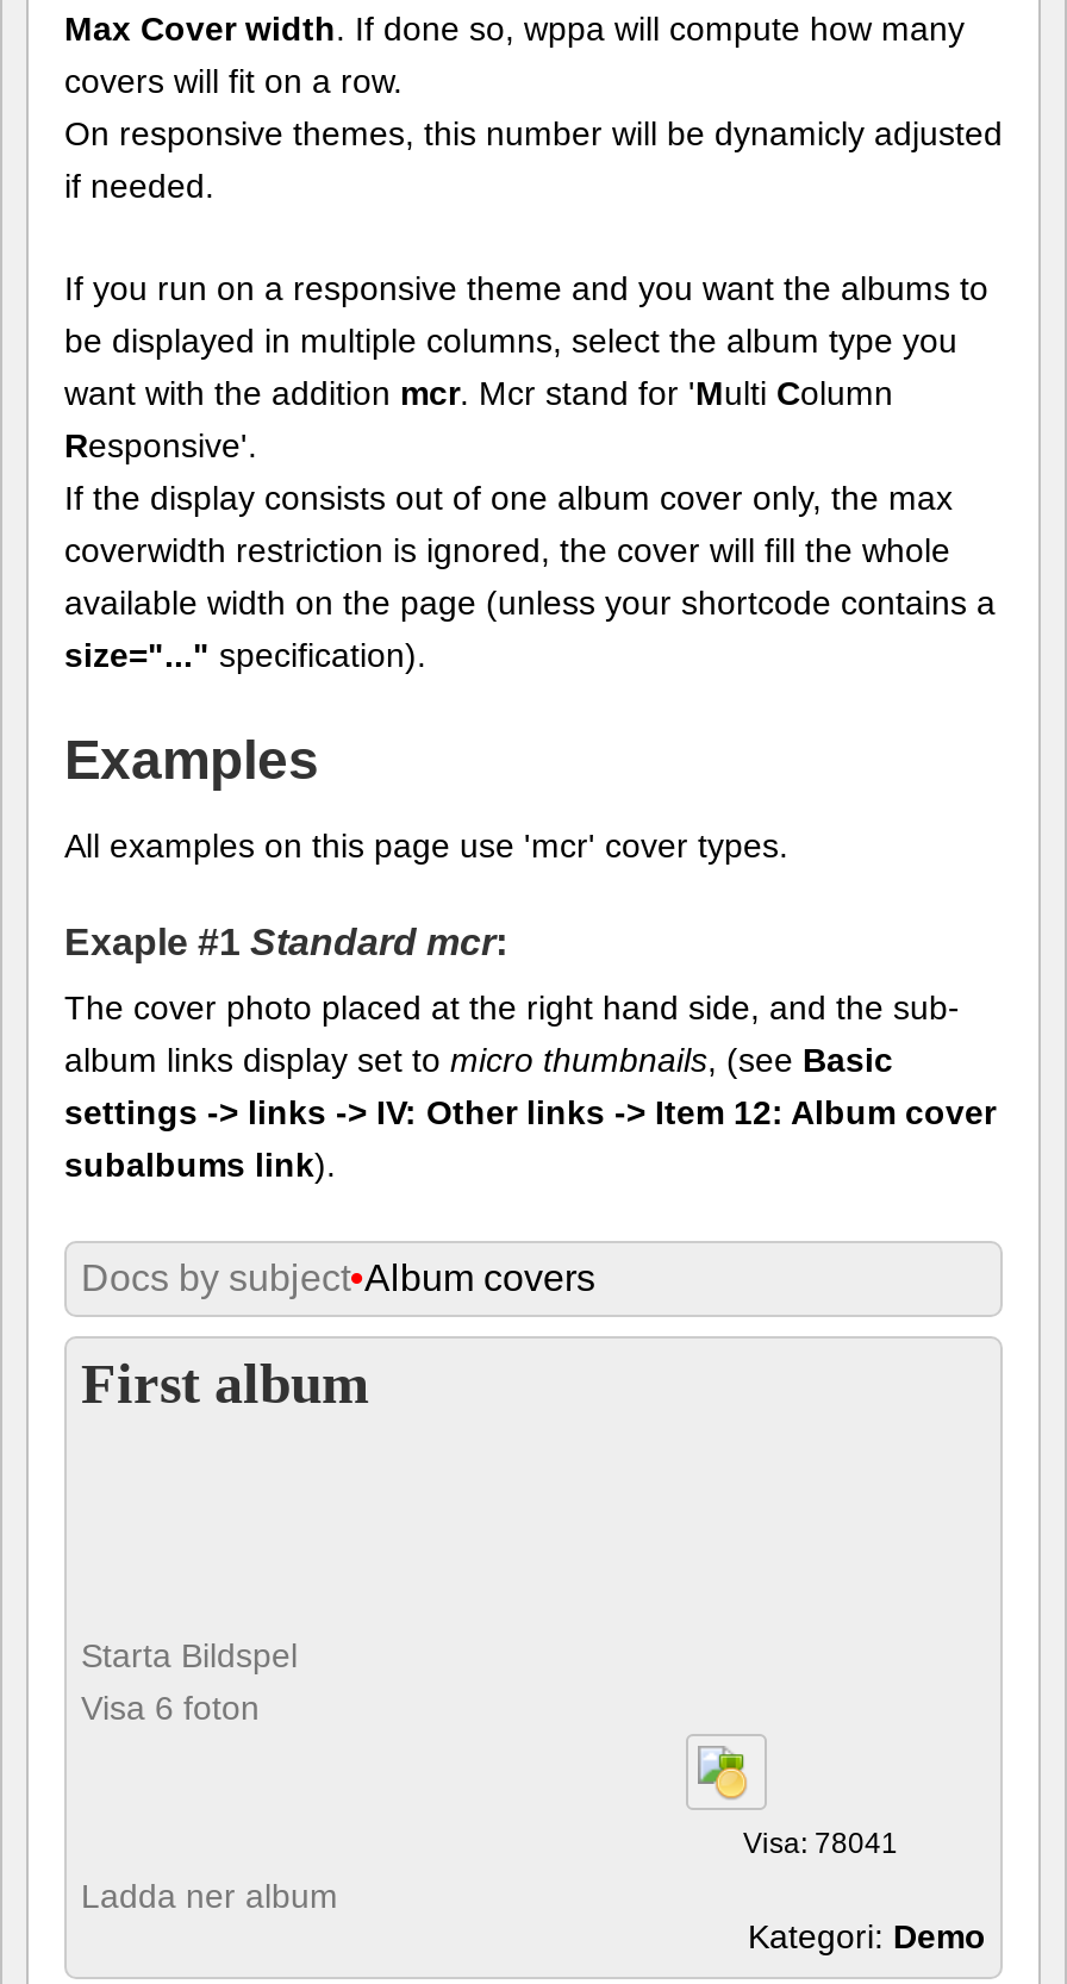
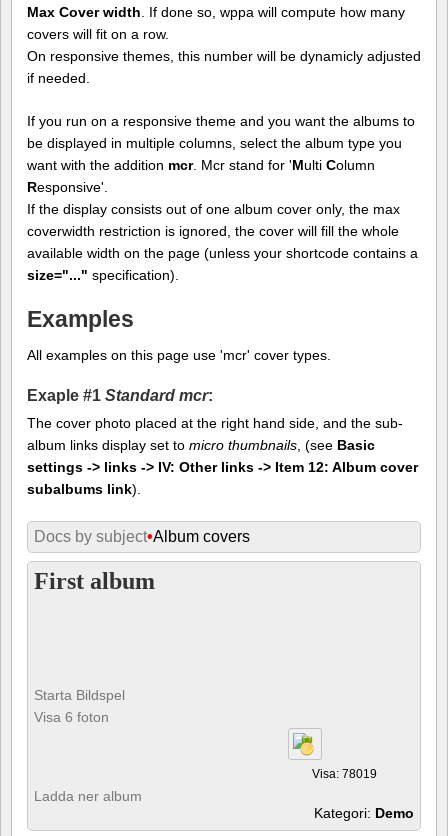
[743,1826,898,1859] Visa: 78041 -> [312,766,377,780] Visa: 78019

